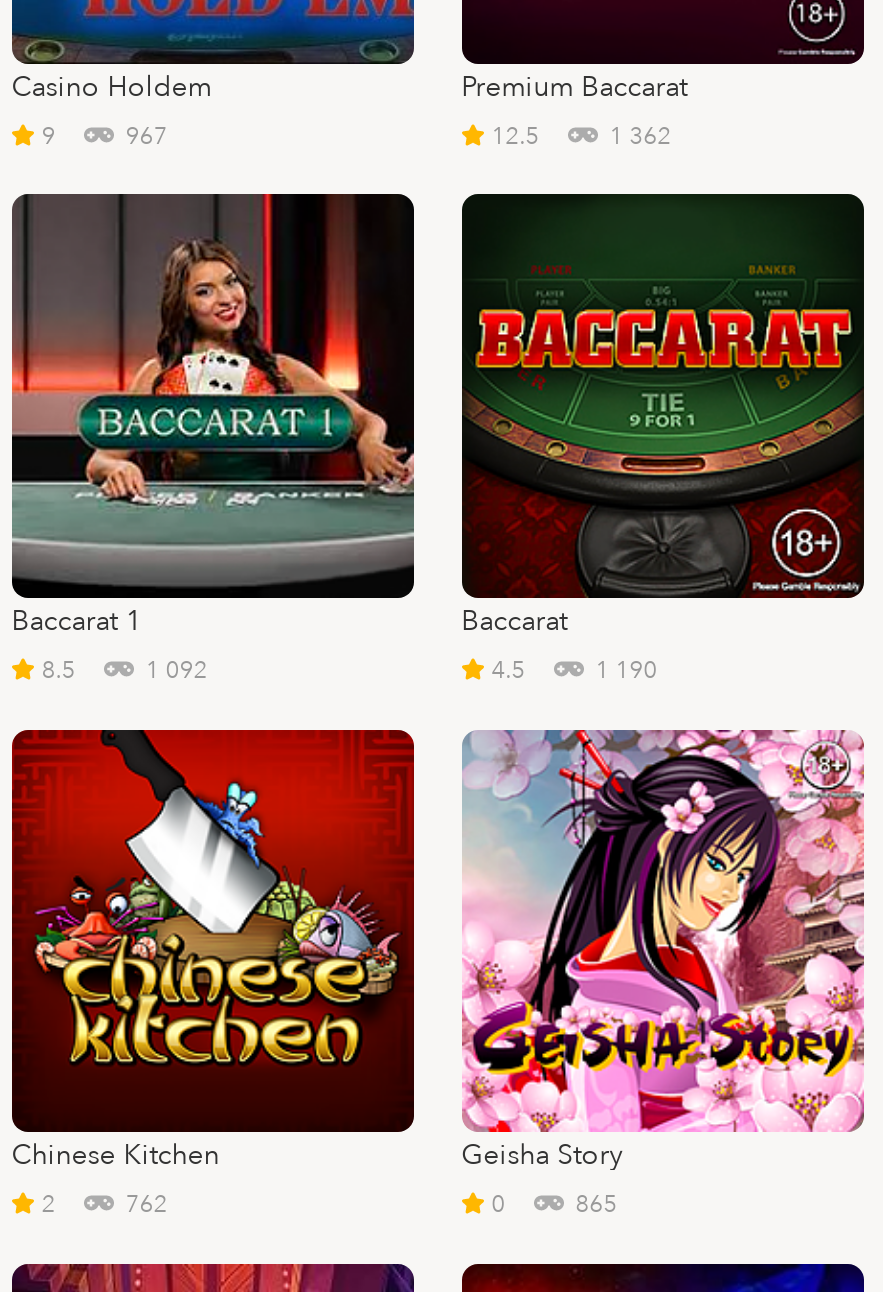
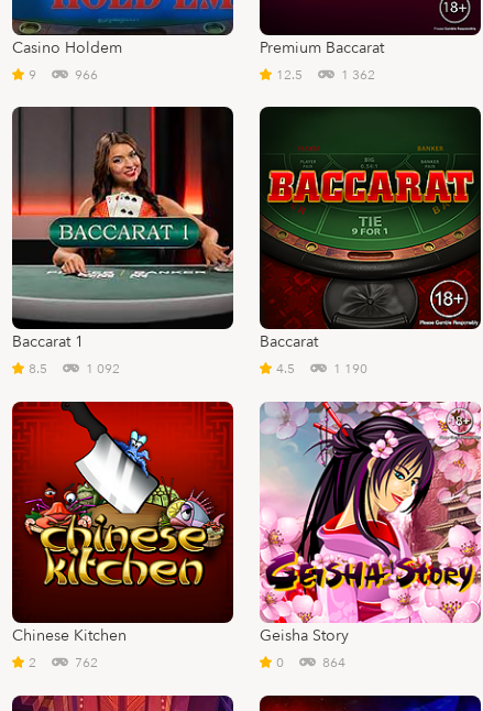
[126,120,168,152] 967 -> [75,66,98,83] 966
[575,1188,617,1220] 865 -> [322,654,345,672] 864

